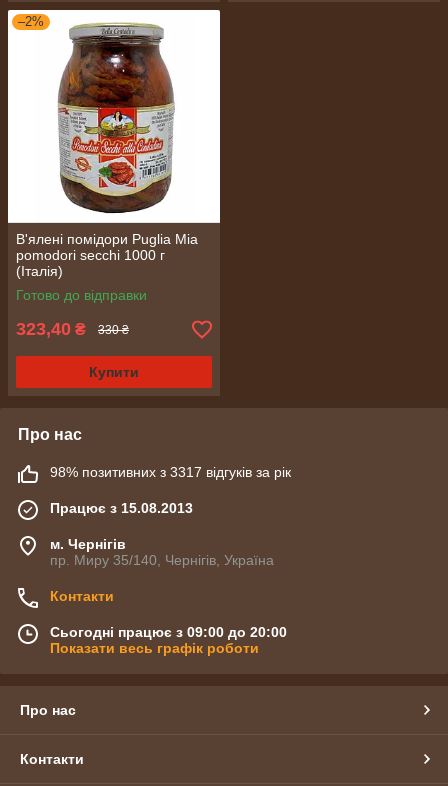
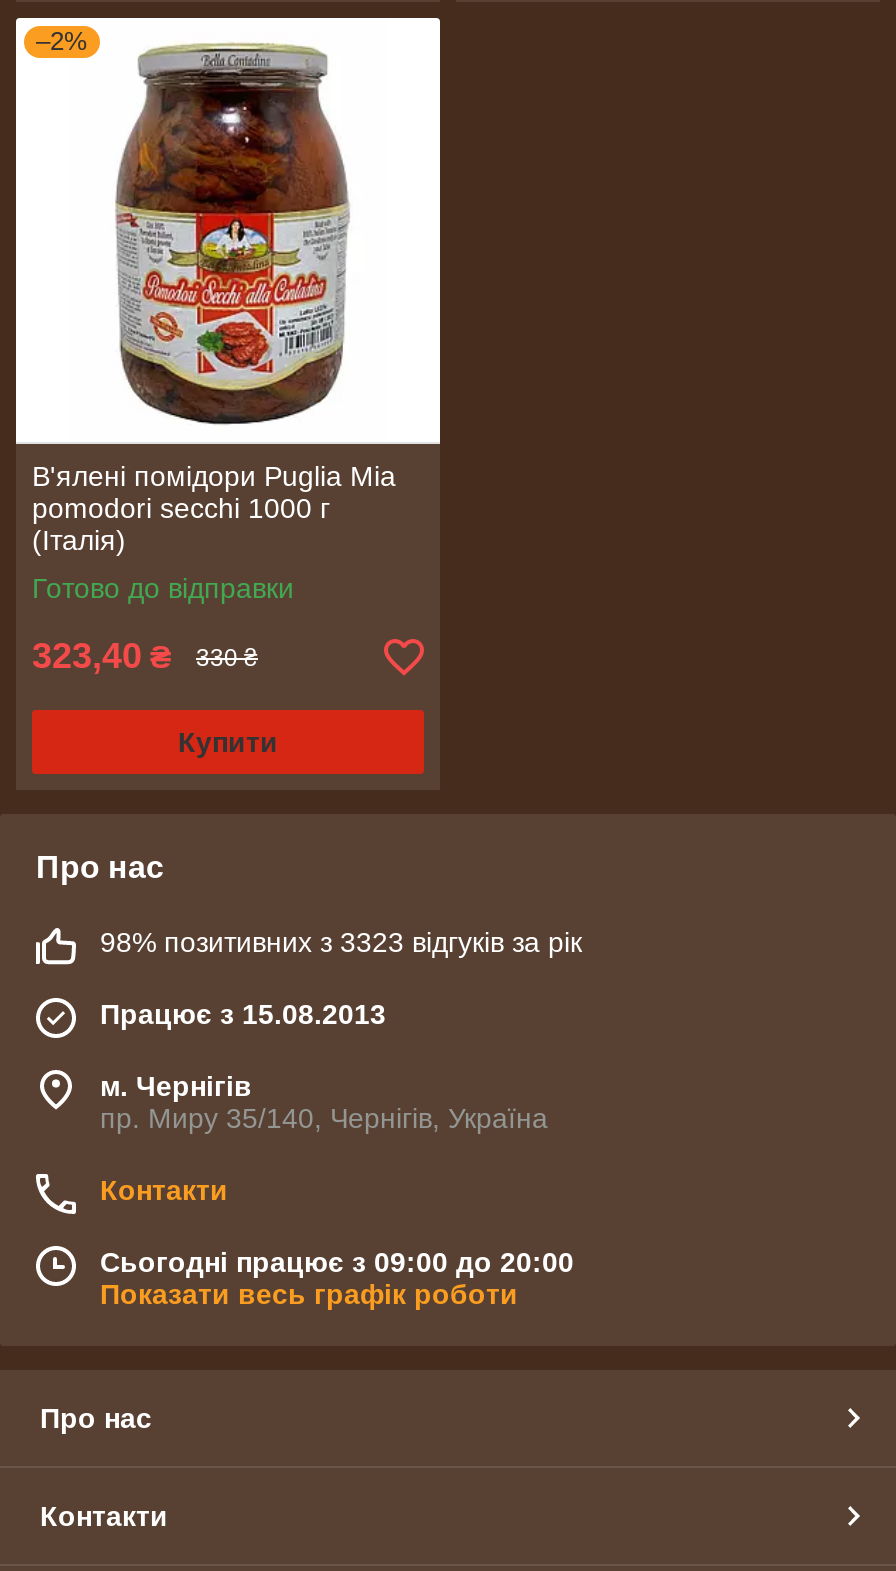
[50,464,291,480] 98% позитивних з 3317 відгуків за рік -> [100,927,582,959] 98% позитивних з 3323 відгуків за рік

